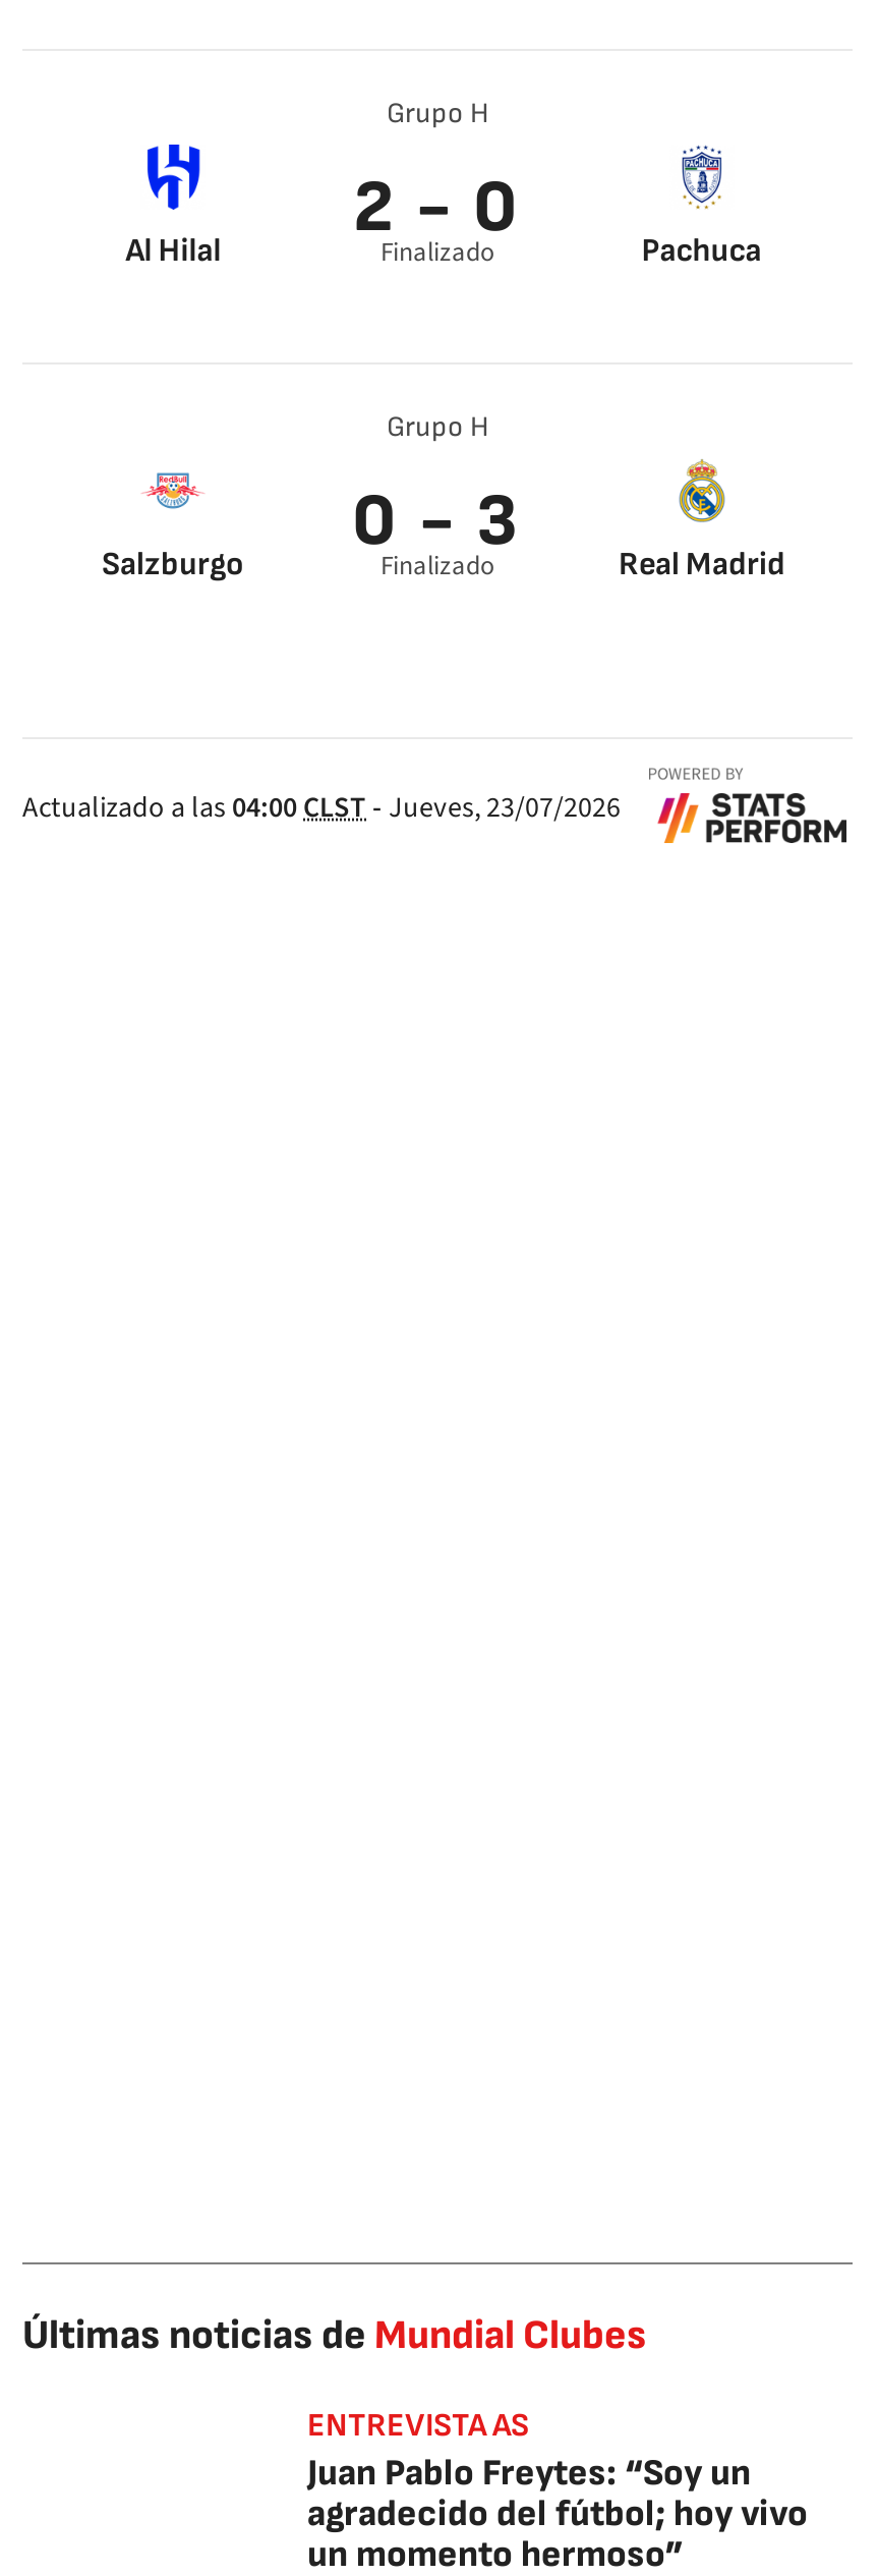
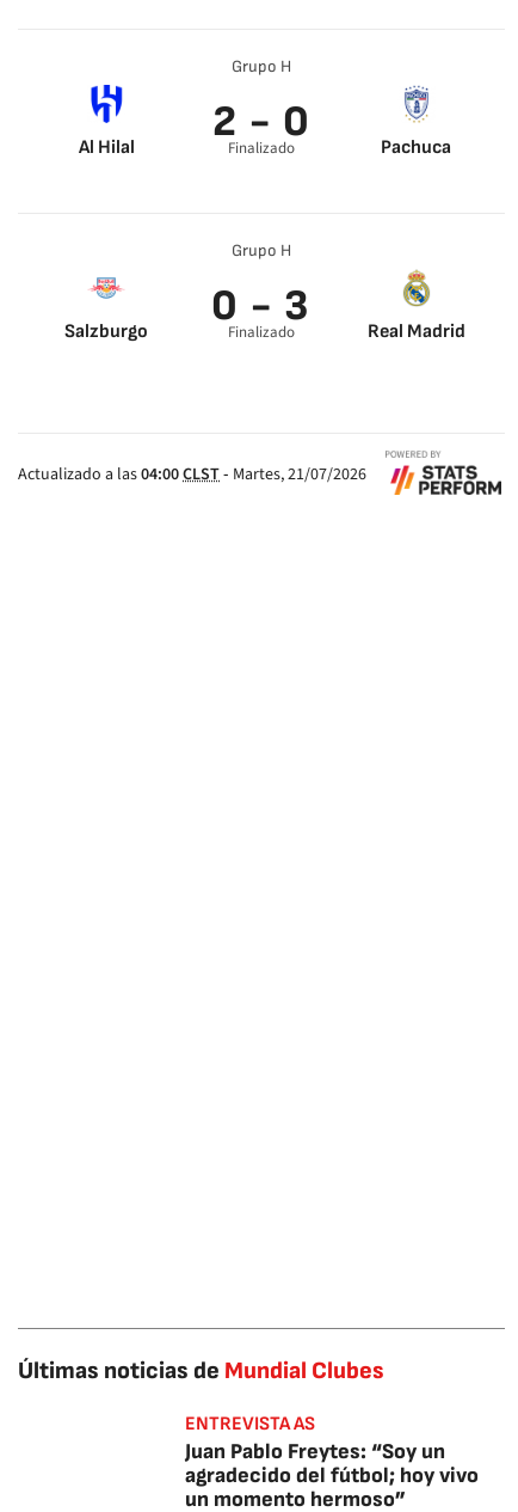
[22,788,621,829] Actualizado a las 04:00 CLST - Jueves, 23/07/2026 -> [18,463,366,486] Actualizado a las 04:00 CLST - Martes, 21/07/2026

